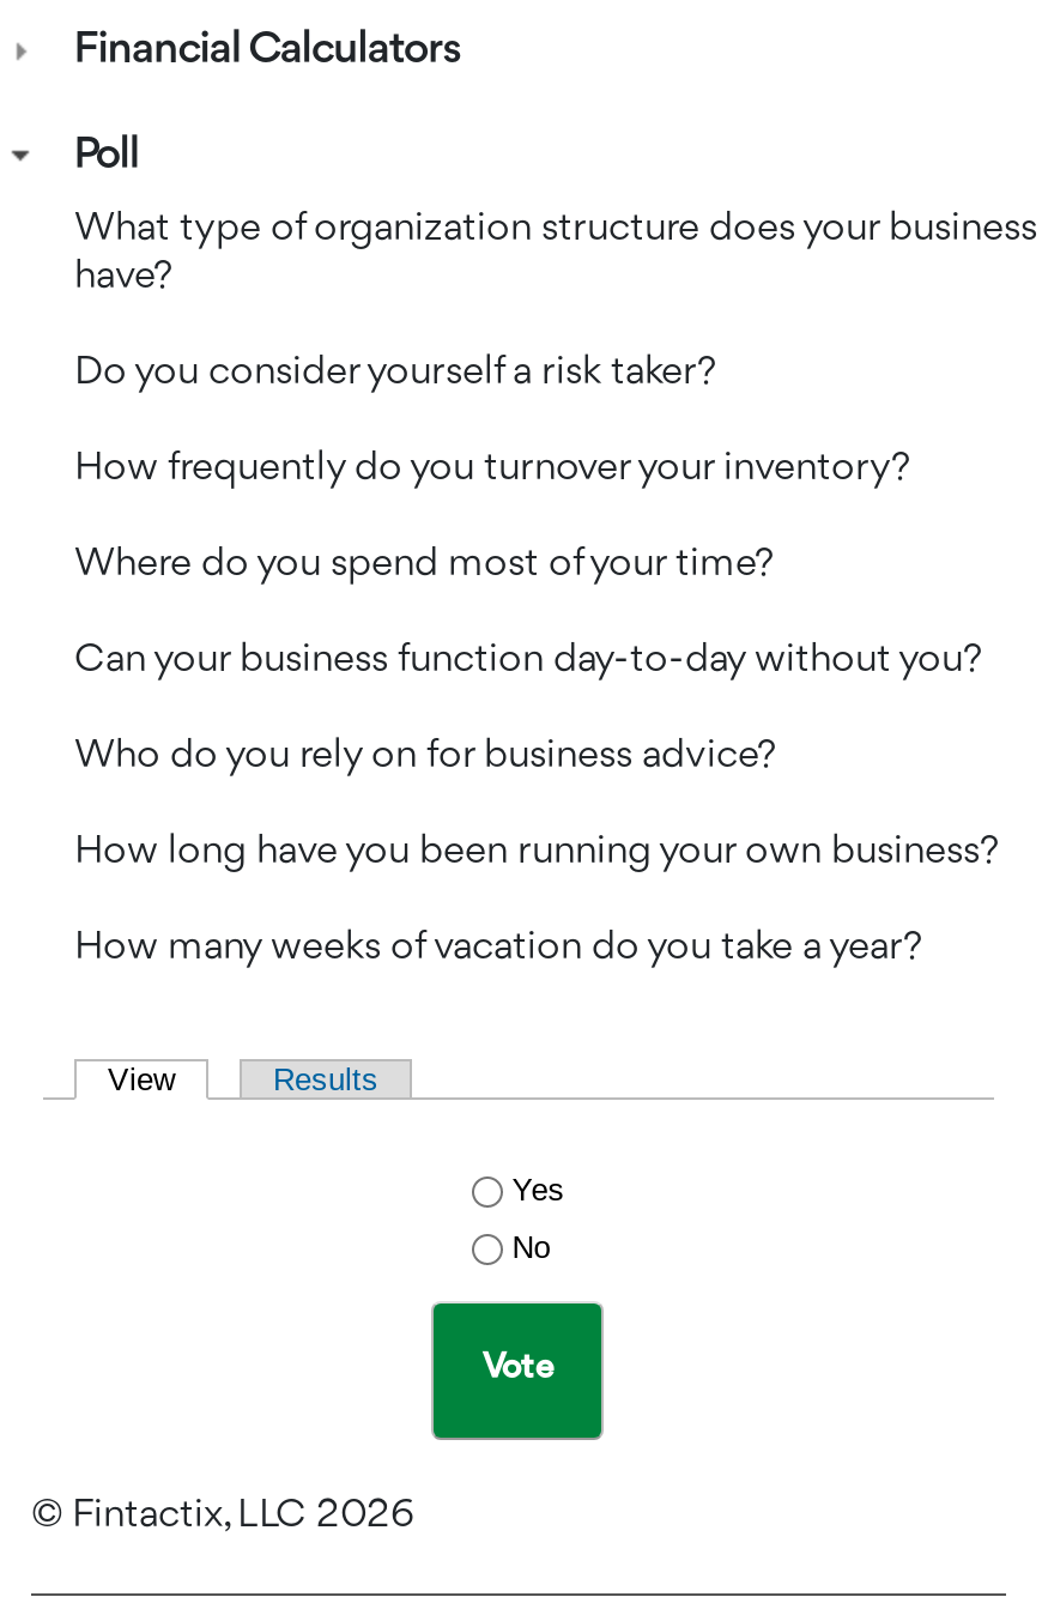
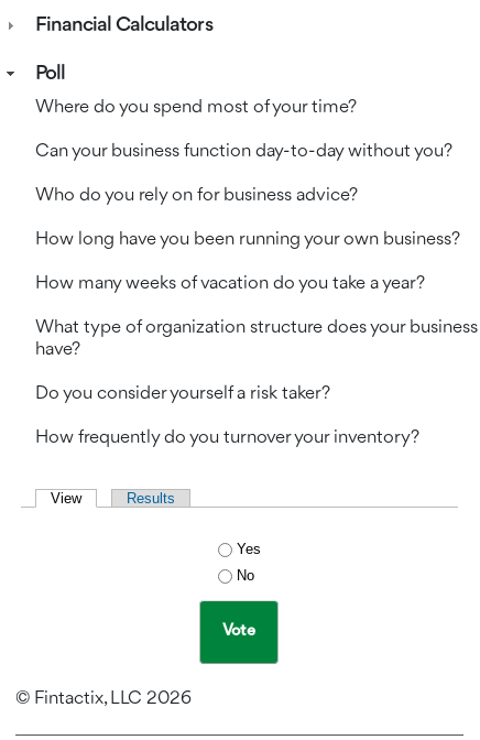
moved [74,208,1037,489] -> [35,318,478,447]: What type of organization structure does your business | have? | Do you consider yourself a risk taker? | How frequently do you turnover your inventory?
moved [74,544,999,968] -> [35,98,460,293]: Where do you spend most of your time? | Can your business function day-to-day without you? | Who do you rely on for business advice? | How long have you been running your own business? | How many weeks of vacation do you take a year?

